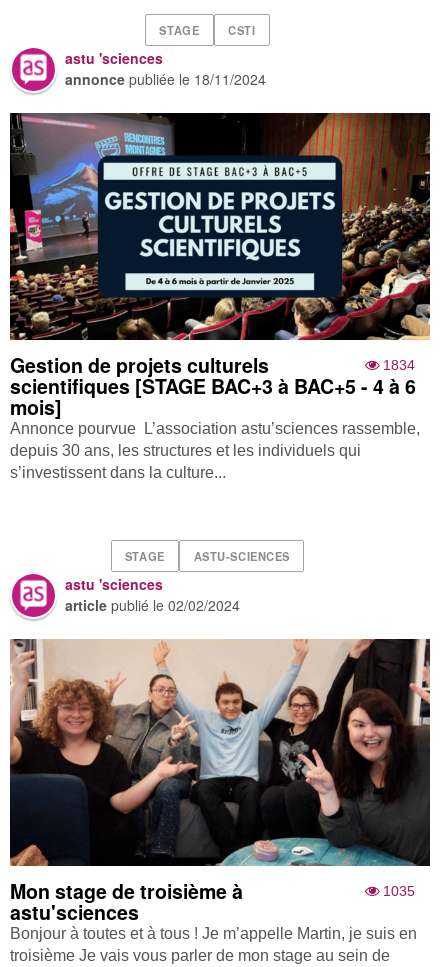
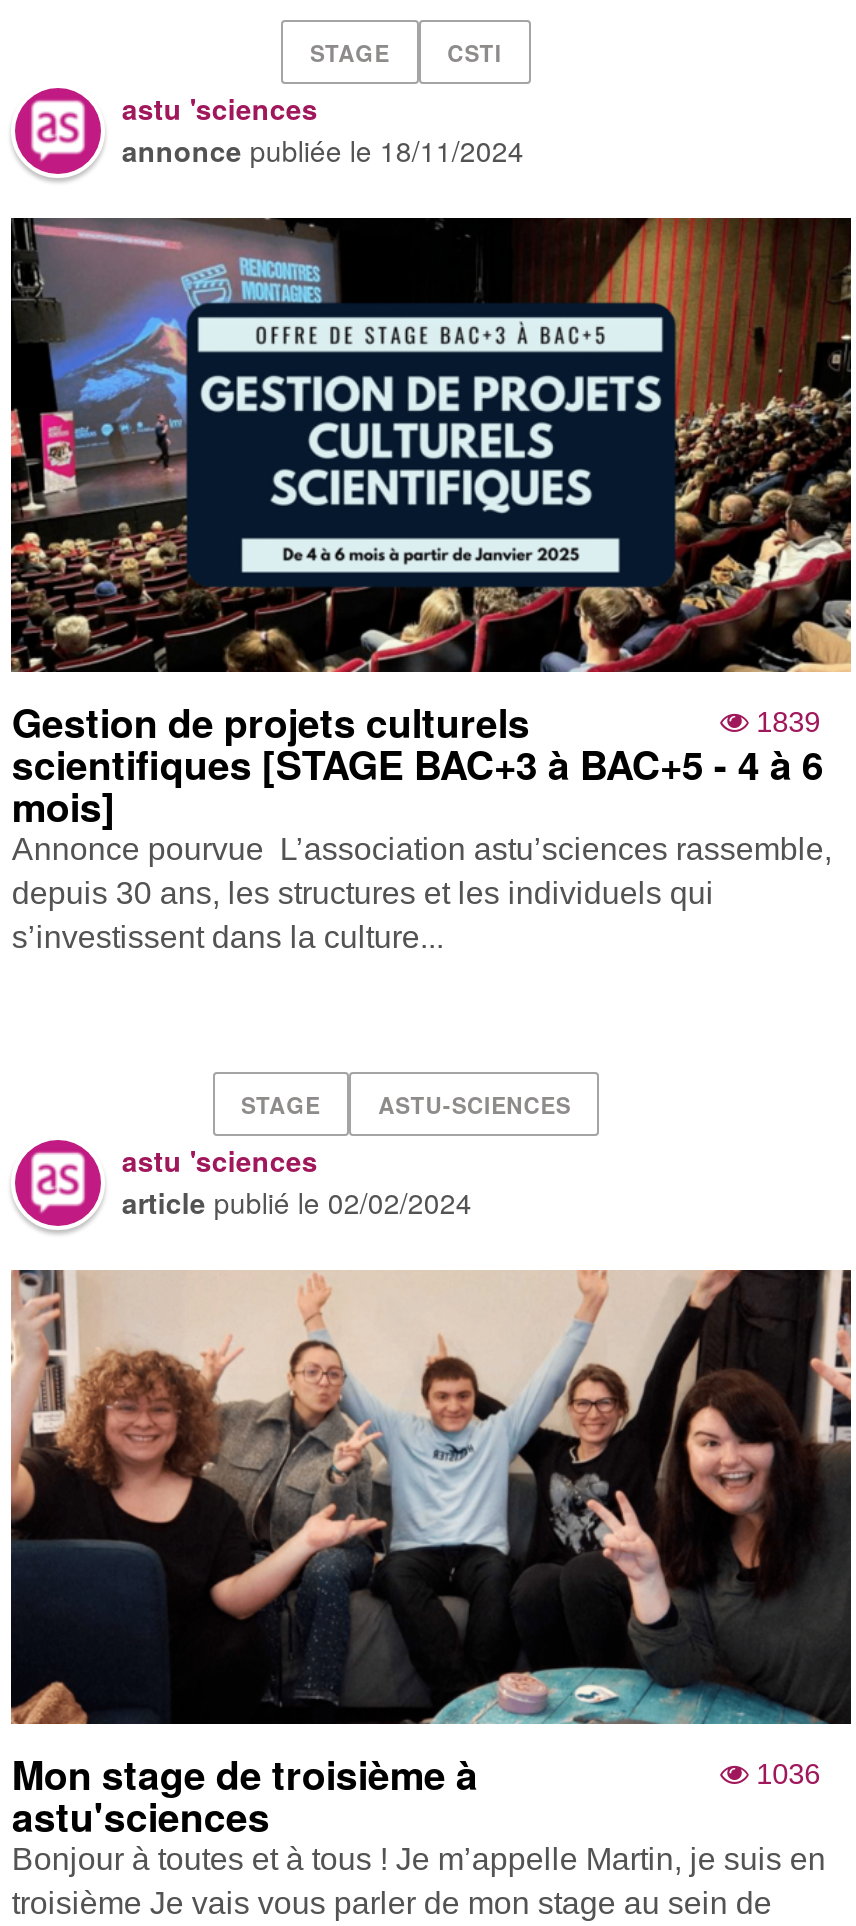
[379,357,415,373] 1834 -> [748,706,820,738] 1839
[379,883,415,899] 1035 -> [748,1758,820,1790] 1036

